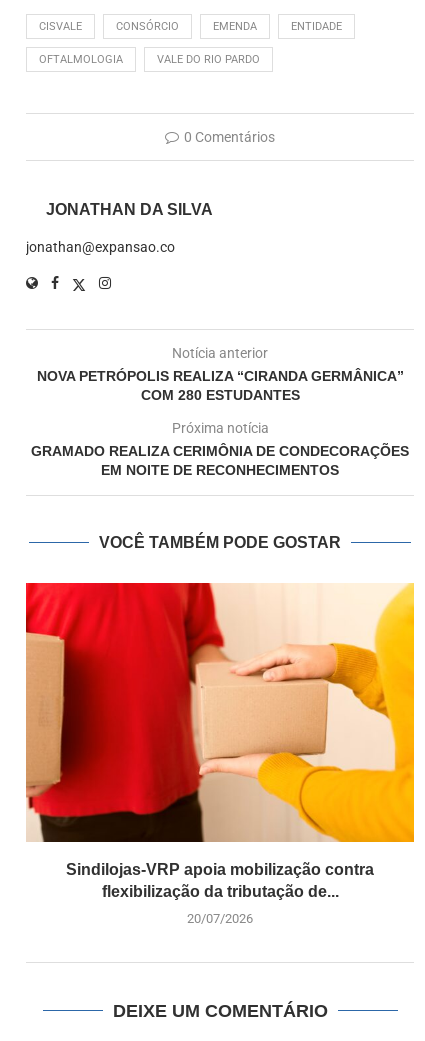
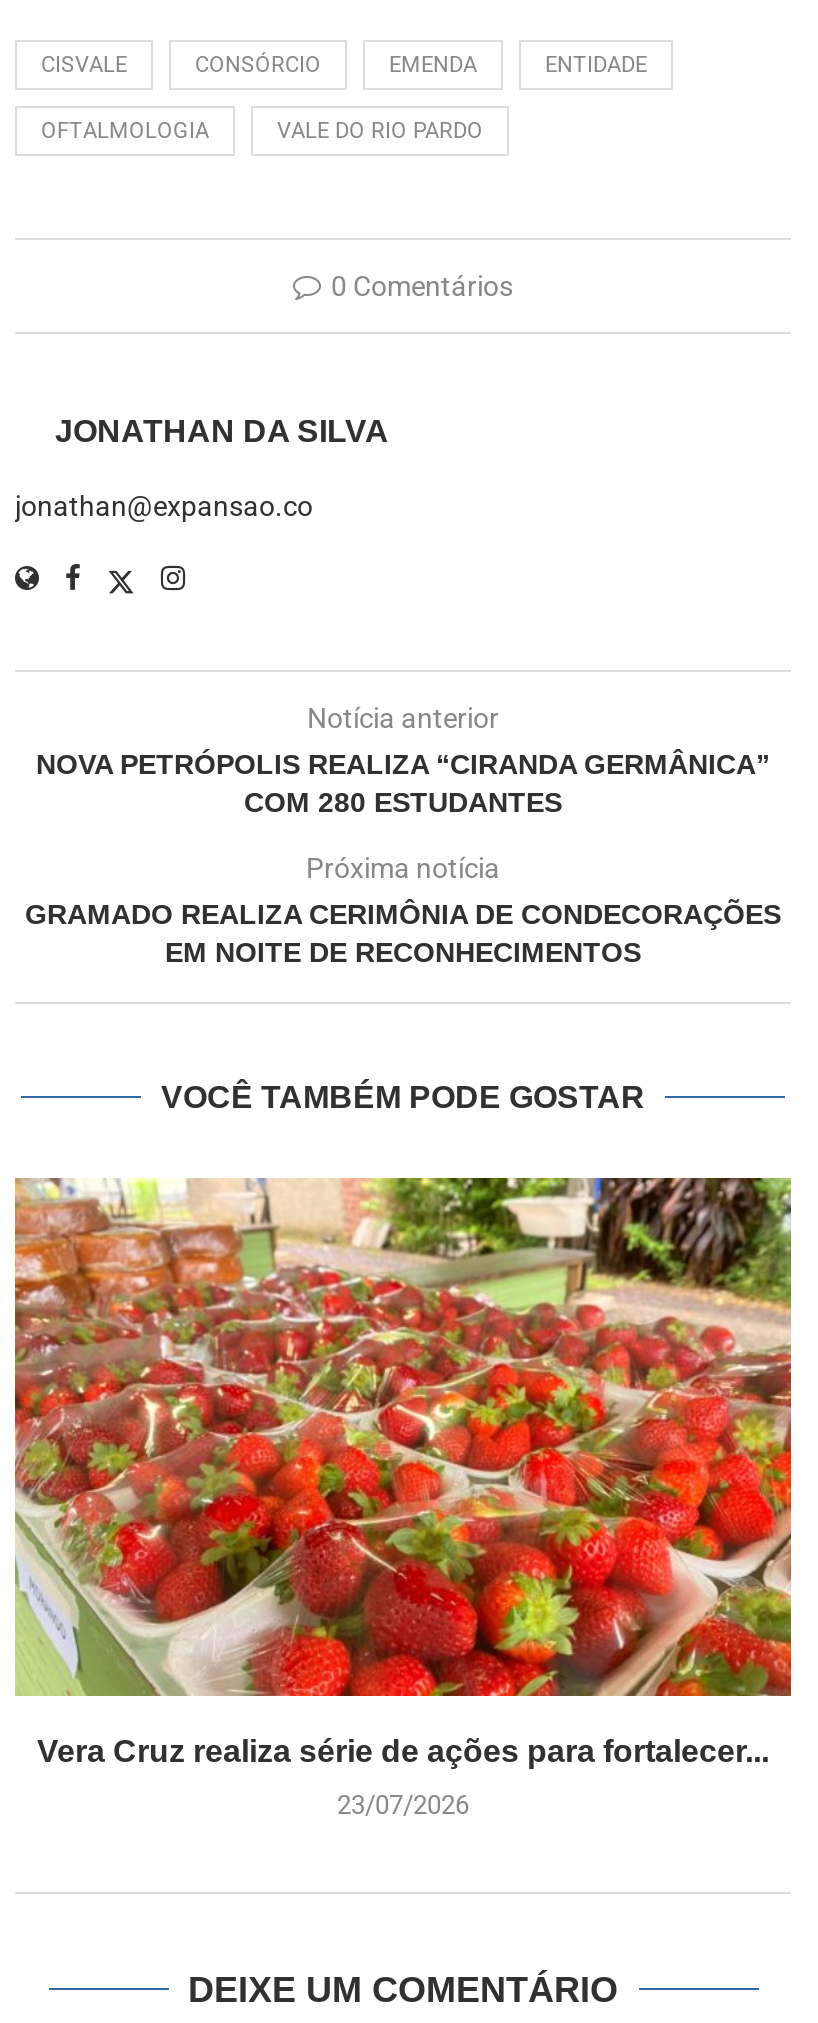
[25,582,415,900] [image] | Sindilojas-VRP apoia mobilização contra | flexibilização da tributação de... -> [13,1176,793,1767] [image] | Vera Cruz realiza série de ações para fortalecer...
[187,911,253,926] 20/07/2026 -> [337,1789,469,1819] 23/07/2026

